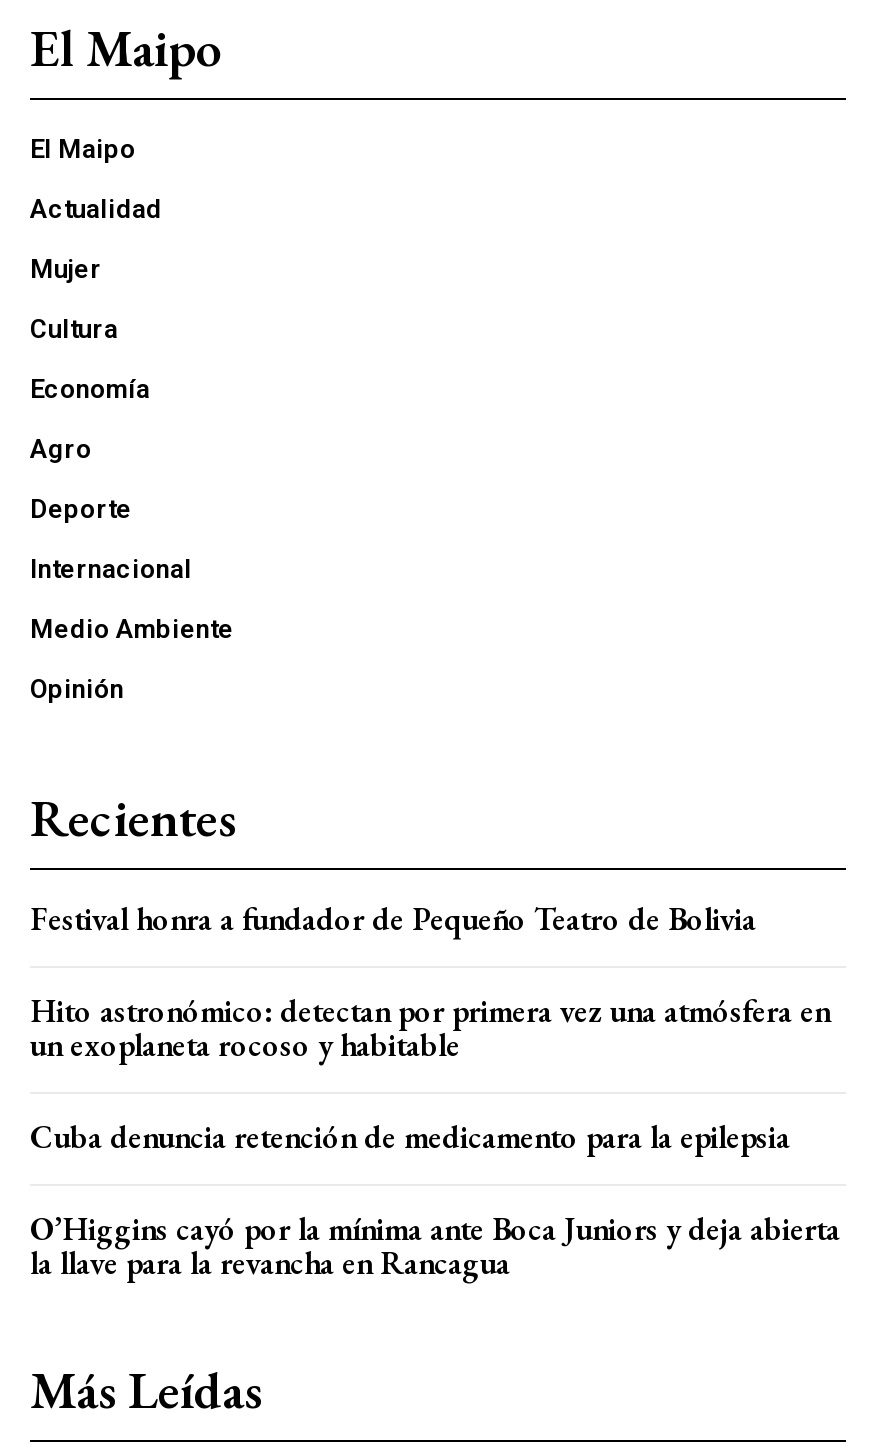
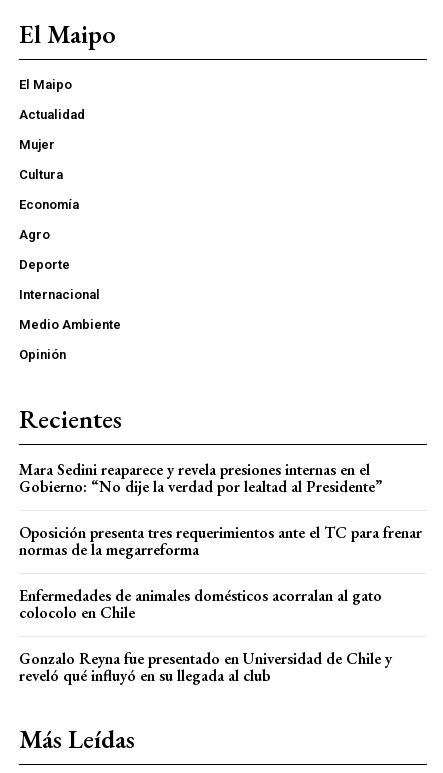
[30,898,756,940] Festival honra a fundador de Pequeño Teatro de Bolivia -> [19,459,382,497] Mara Sedini reaparece y revela presiones internas en el | Gobierno: “No dije la verdad por lealtad al Presidente”
[30,990,830,1066] Hito astronómico: detectan por primera vez una atmósfera en | un exoplaneta rocoso y habitable -> [19,522,422,560] Oposición presenta tres requerimientos ante el TC para frenar | normas de la megarreforma
[30,1116,790,1158] Cuba denuncia retención de medicamento para la epilepsia -> [19,585,382,623] Enfermedades de animales domésticos acorralan al gato | colocolo en Chile
[30,1208,840,1284] O’Higgins cayó por la mínima ante Boca Juniors y deja abierta | la llave para la revancha en Rancagua -> [19,648,392,686] Gonzalo Reyna fue presentado en Universidad de Chile y | reveló qué influyó en su llegada al club

